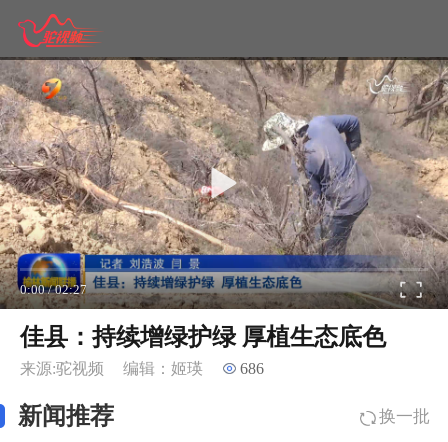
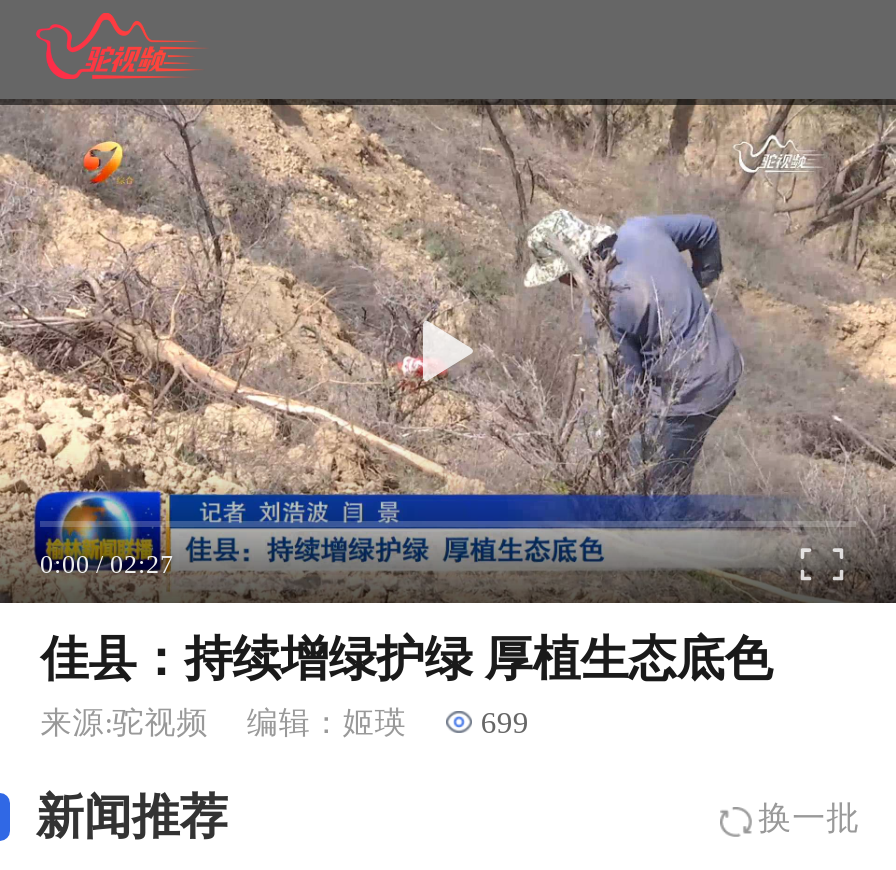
[240,360,264,377] 686 -> [481,705,529,739] 699

